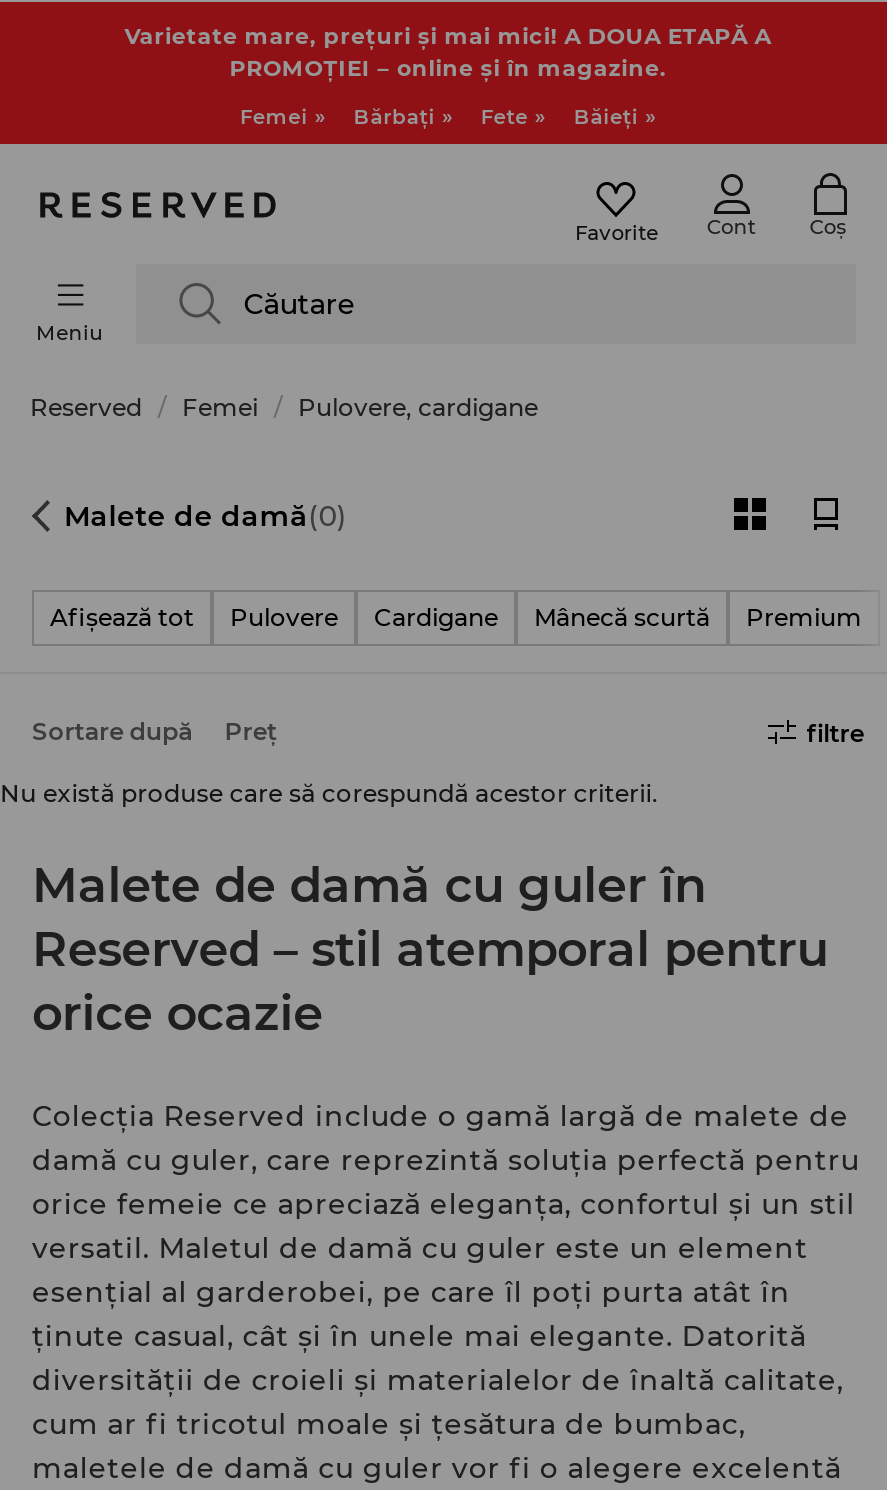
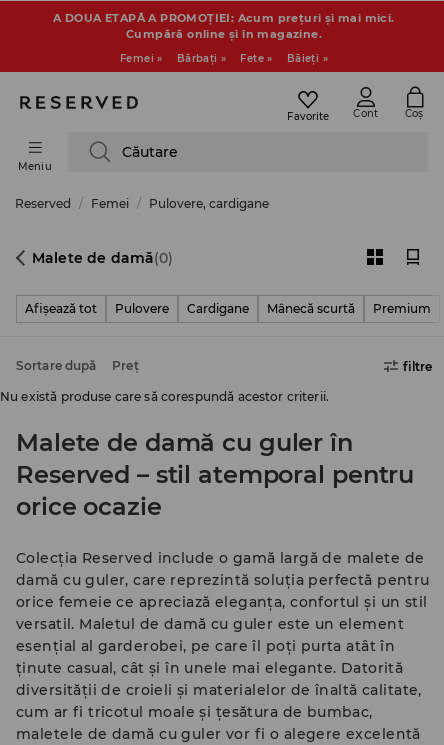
[125,22,771,82] Varietate mare, prețuri și mai mici! A DOUA ETAPĂ A | PROMOȚIEI – online și în magazine. -> [53,11,395,41] A DOUA ETAPĂ A PROMOȚIEI: Acum prețuri și mai mici. | Cumpără online și în magazine.

